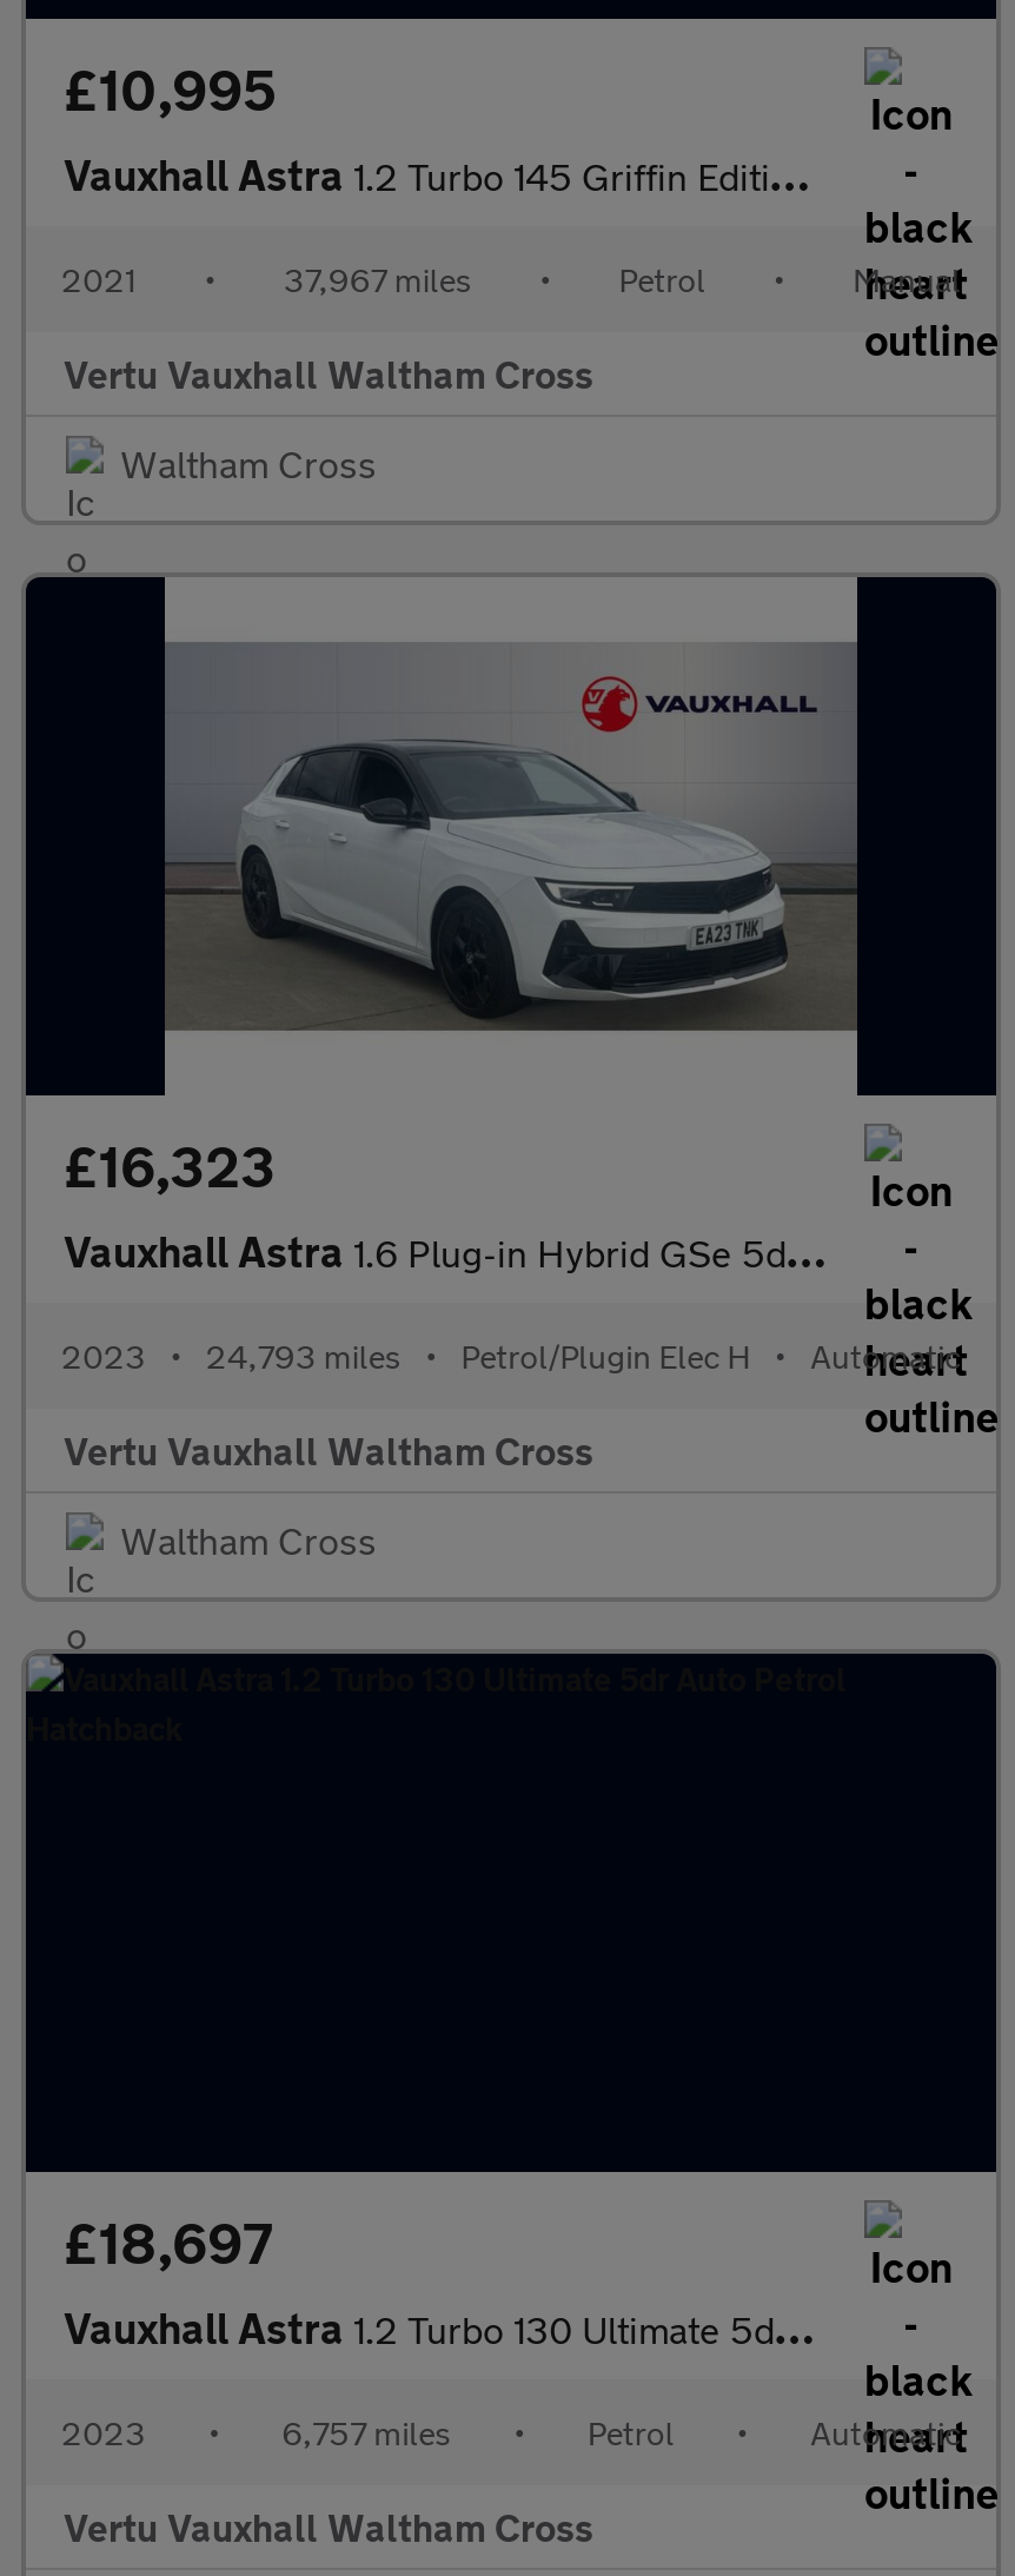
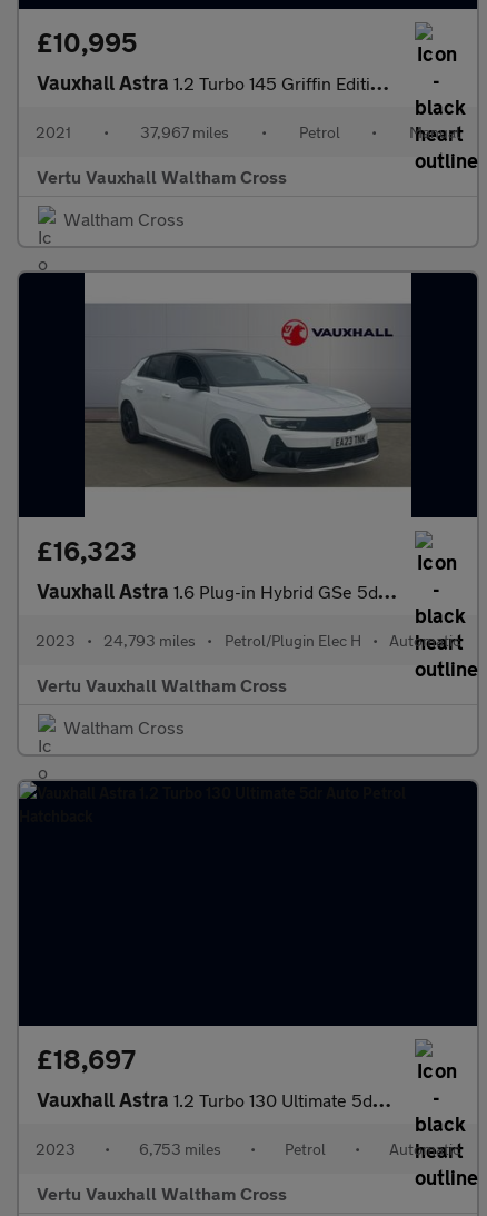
[282,2412,451,2452] 6,757 miles -> [139,1139,221,1158] 6,753 miles

